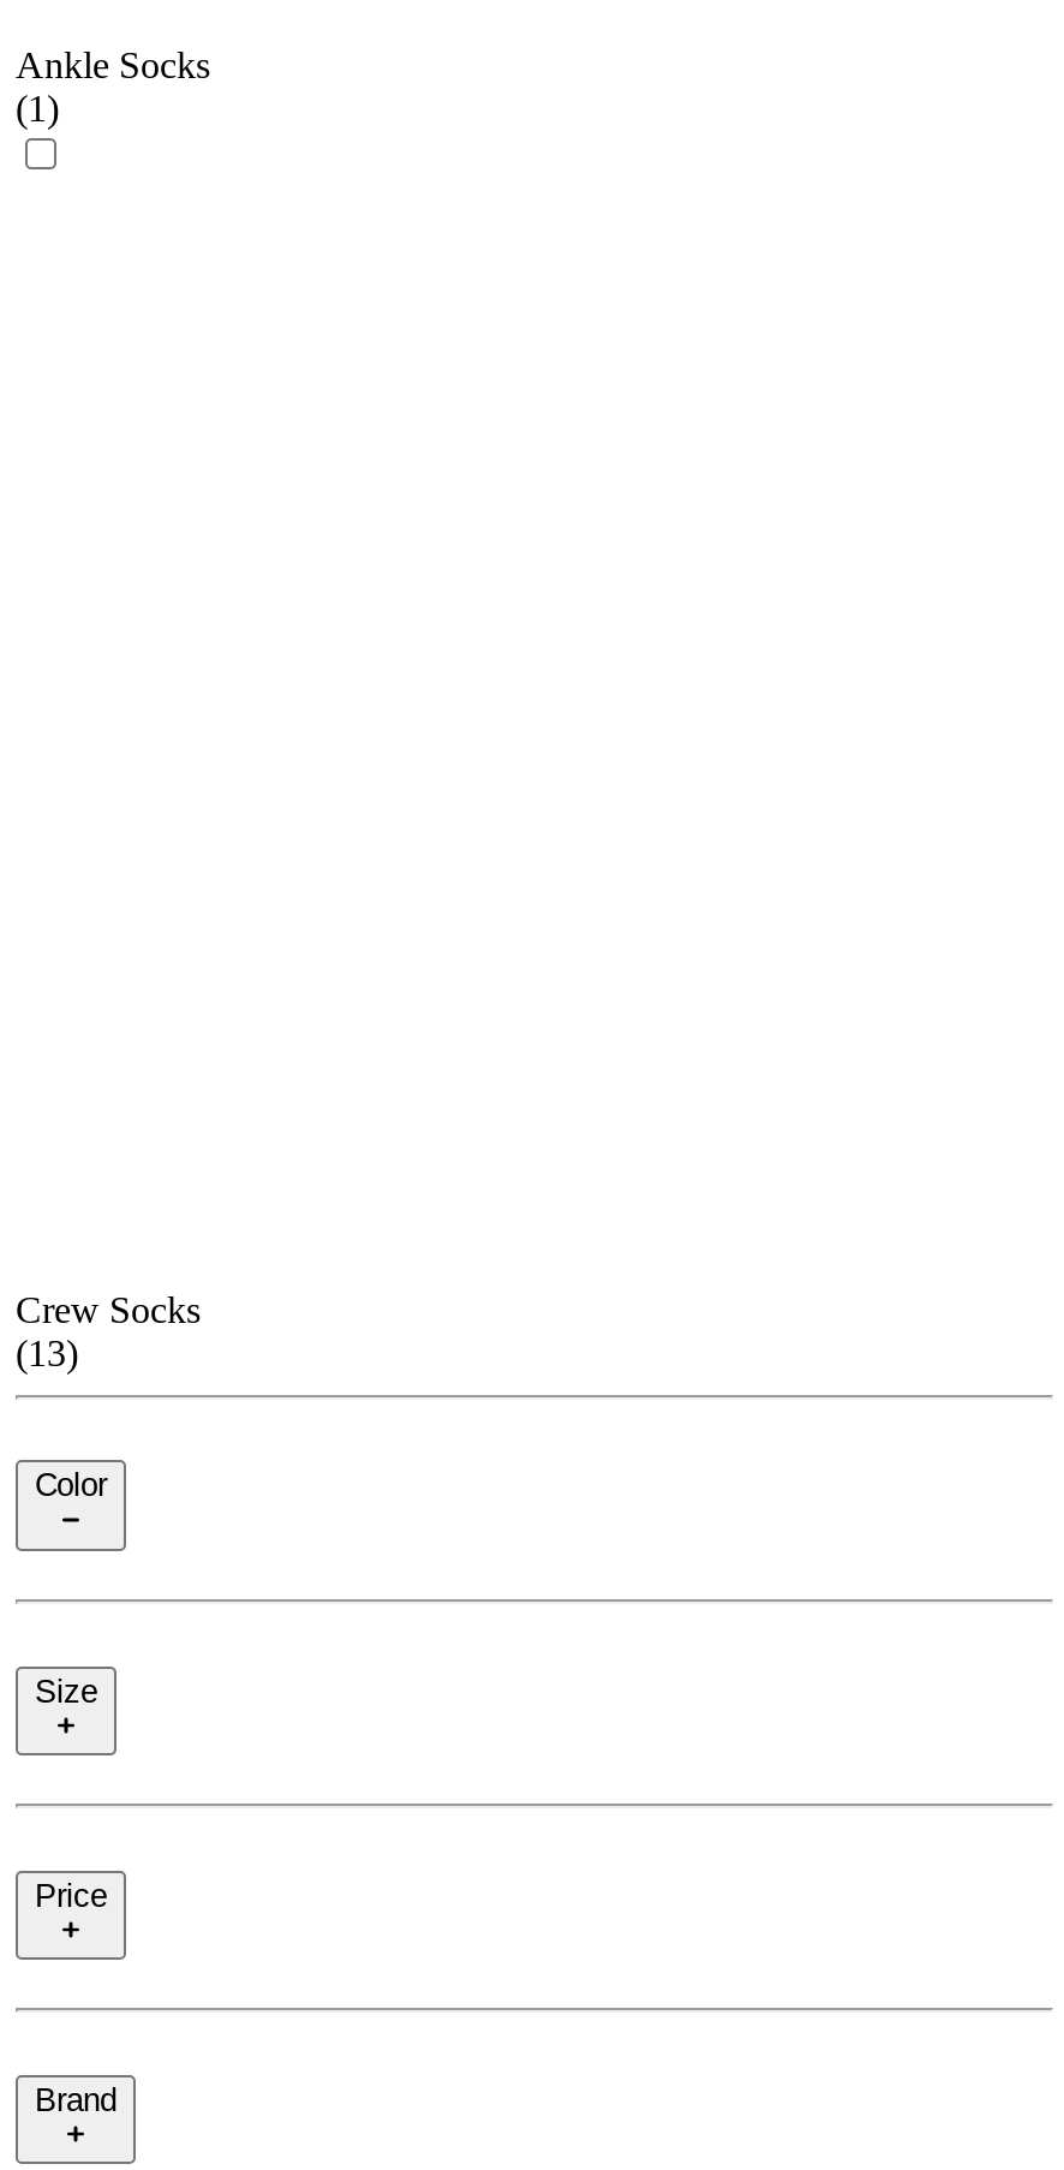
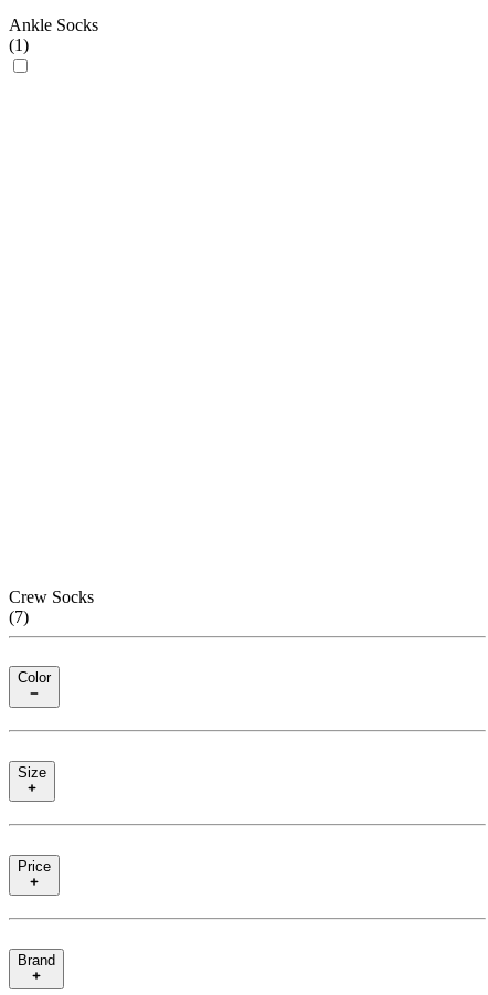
[16,1331,78,1372] (13) -> [9,607,29,626] (7)

